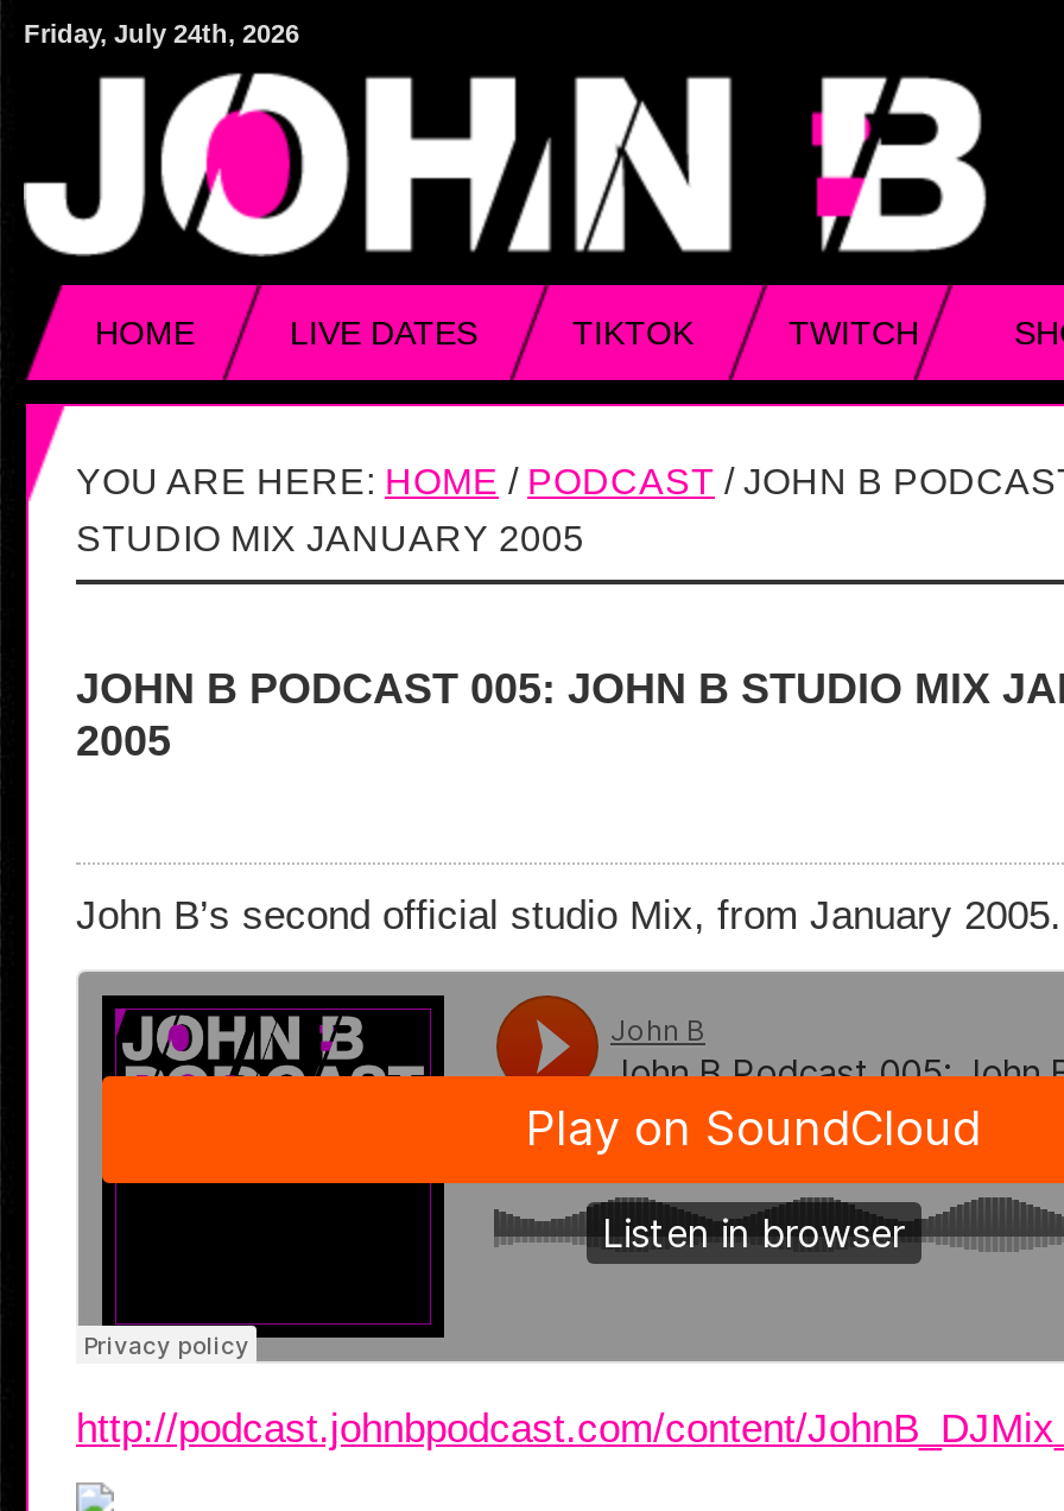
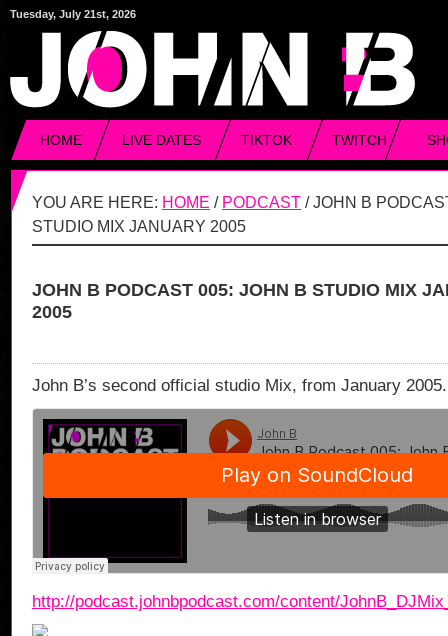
[24,19,299,48] Friday, July 24th, 2026 -> [10,8,136,20] Tuesday, July 21st, 2026

